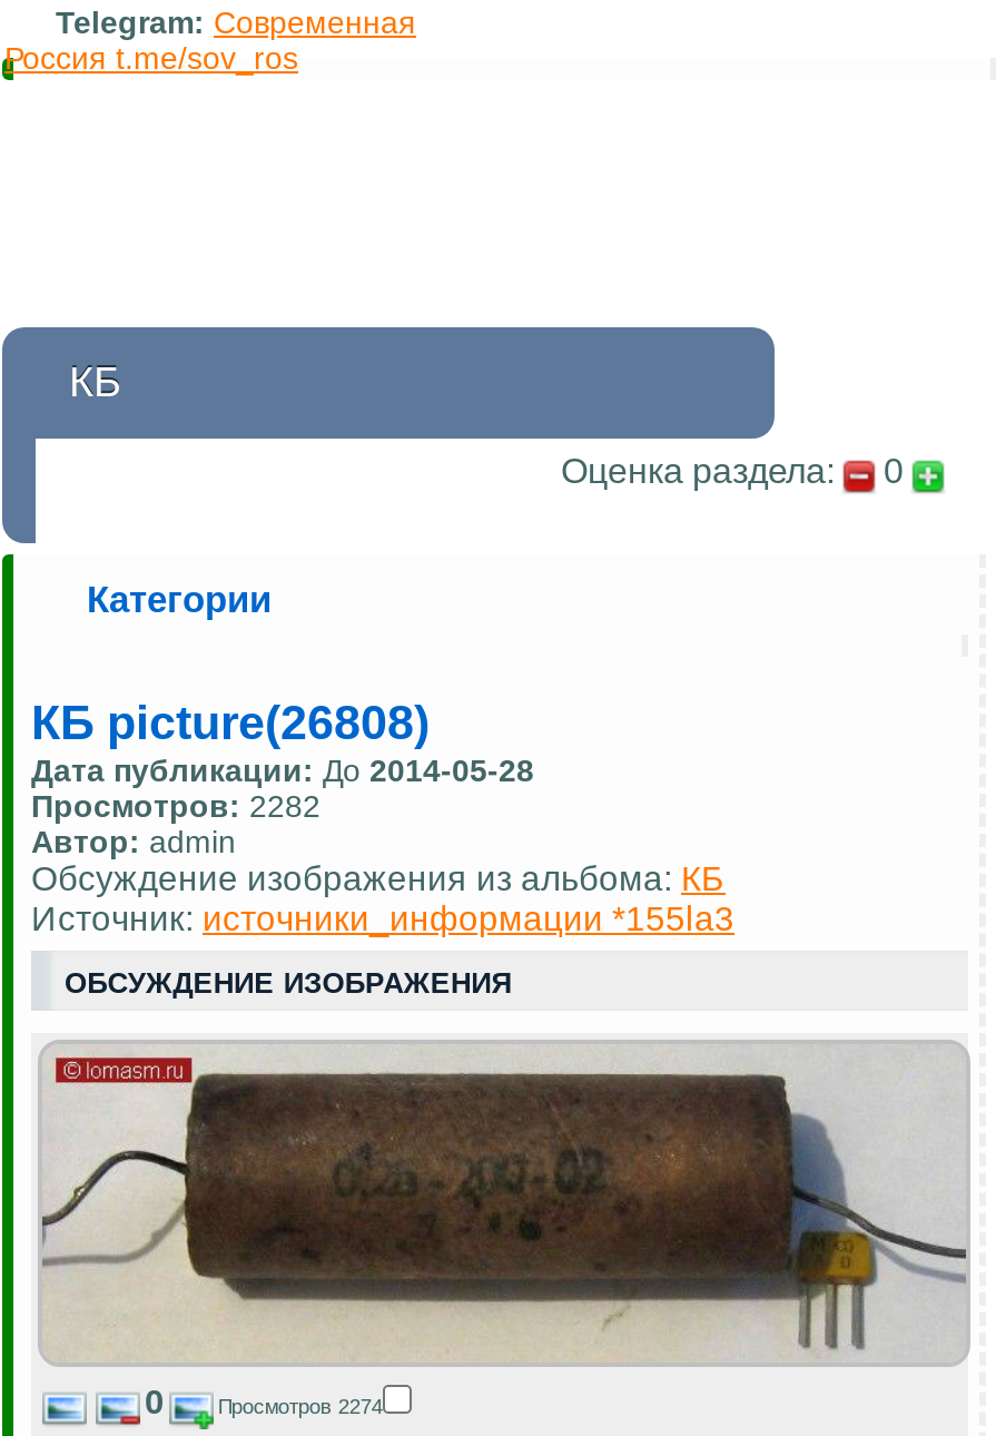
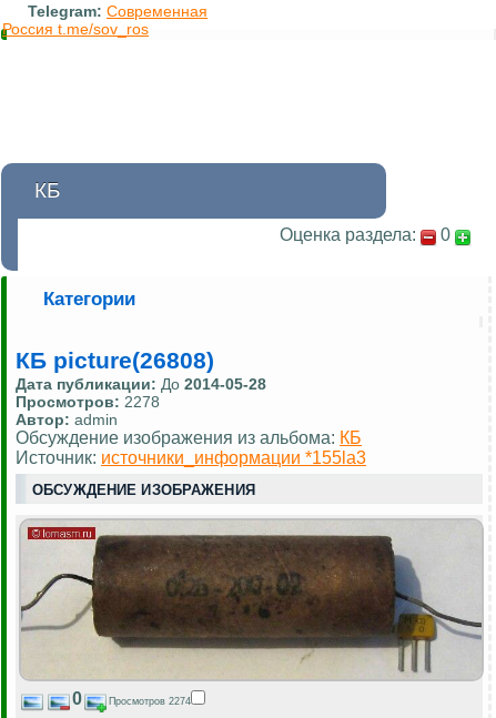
[31,789,321,824] Просмотров: 2282 -> [16,393,160,411] Просмотров: 2278

